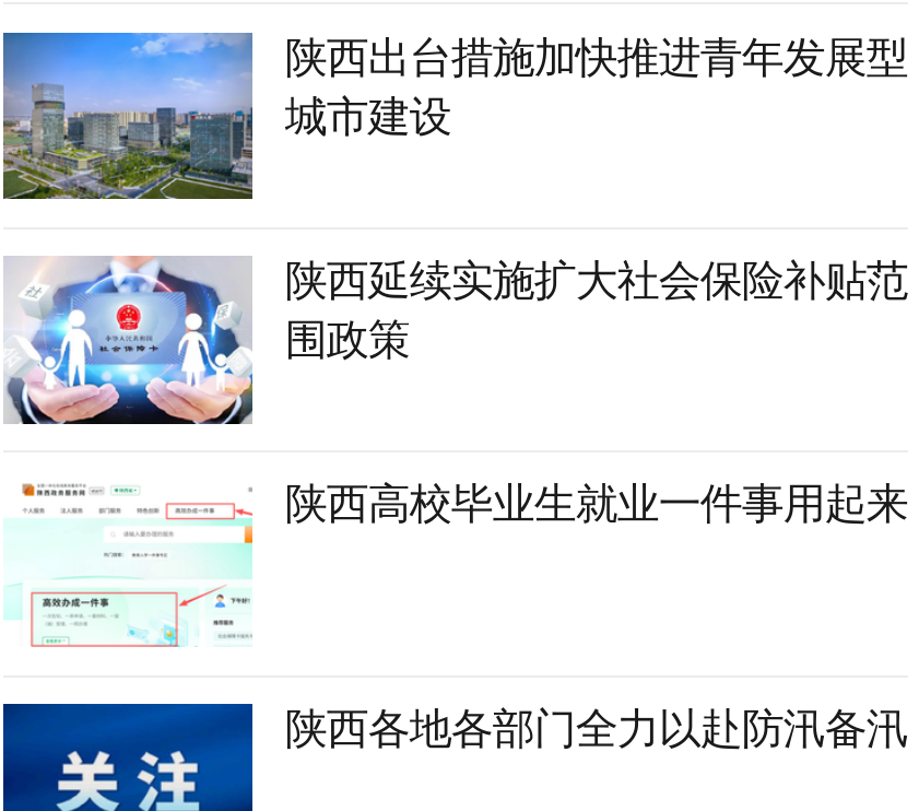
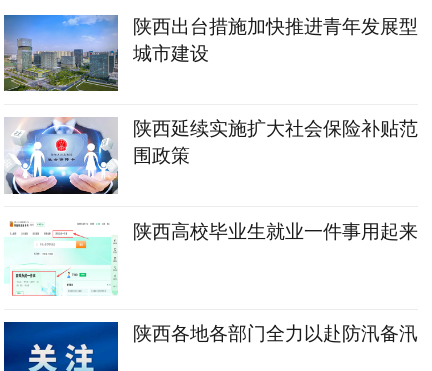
[16,483,255,647] [image] -> [9,221,118,296] [image]

